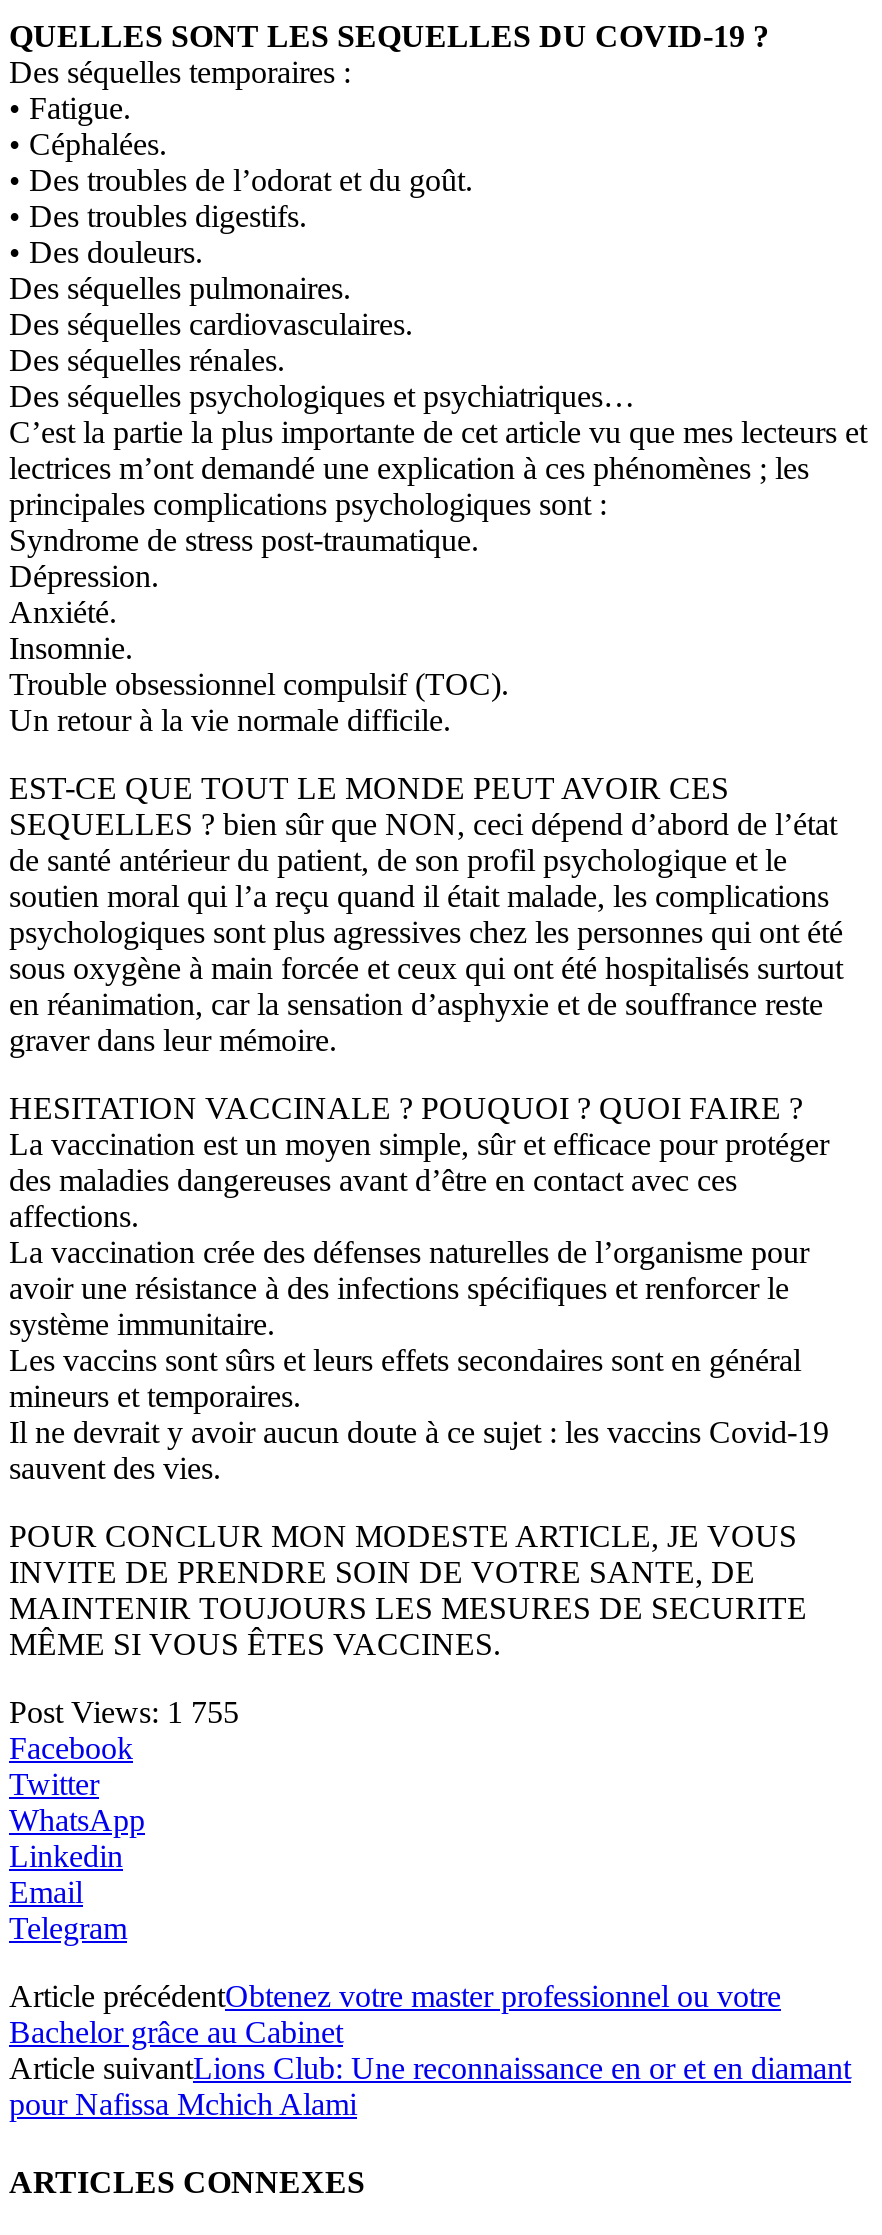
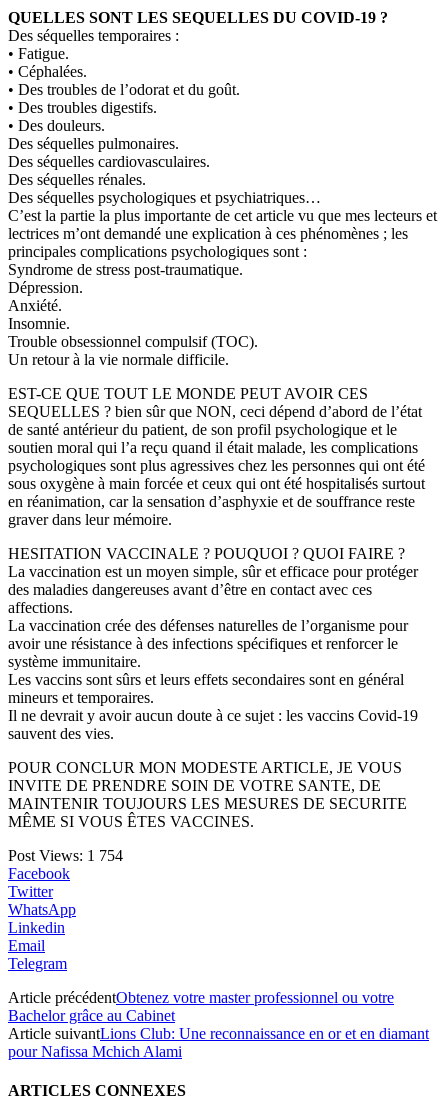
[9,1695,239,1729] Post Views: 1 755 -> [8,847,123,864] Post Views: 1 754

